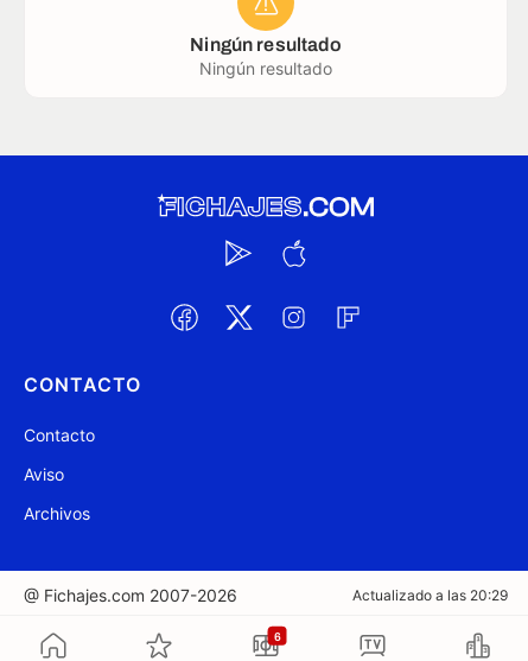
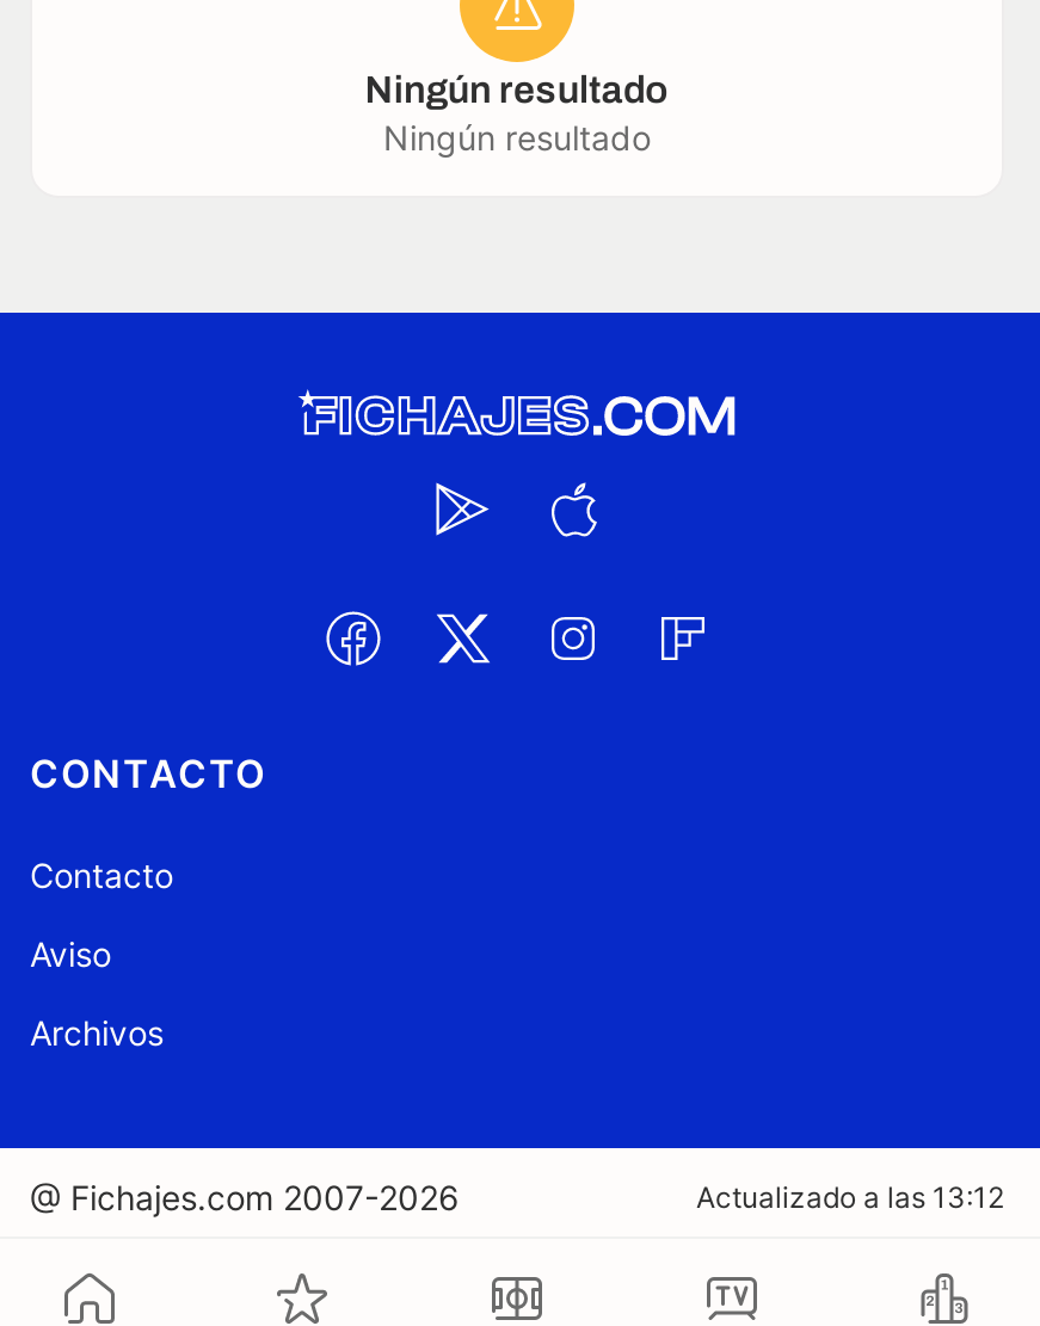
[352,586,508,604] Actualizado a las 20:29 -> [696,1179,1004,1215] Actualizado a las 13:12
[273,629,281,642] 6 -> none

